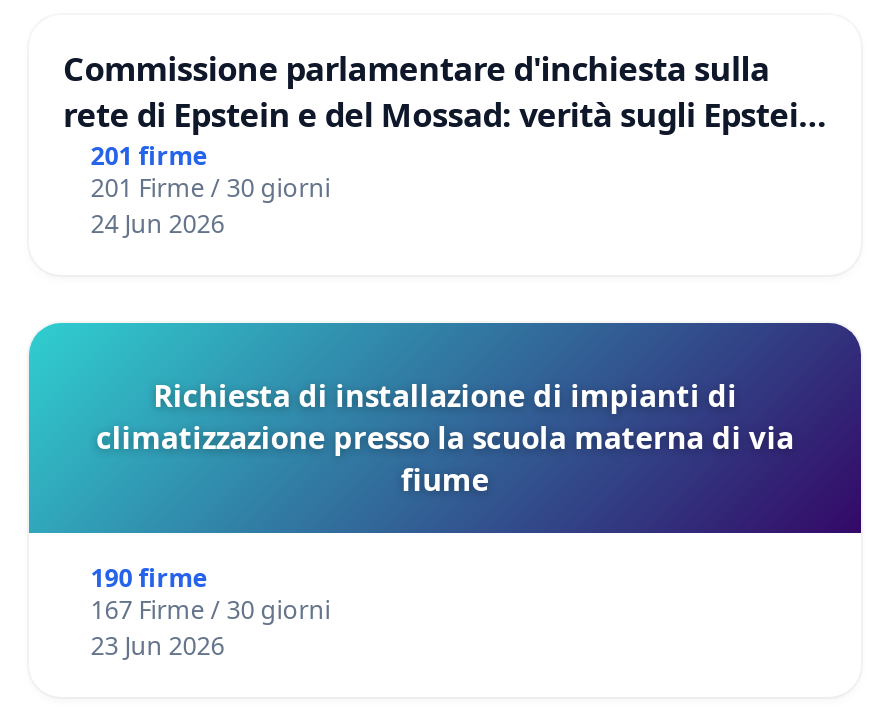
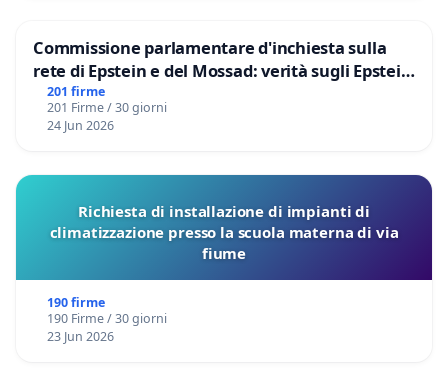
[91,593,331,627] 167 Firme / 30 giorni -> [47,310,167,327] 190 Firme / 30 giorni

